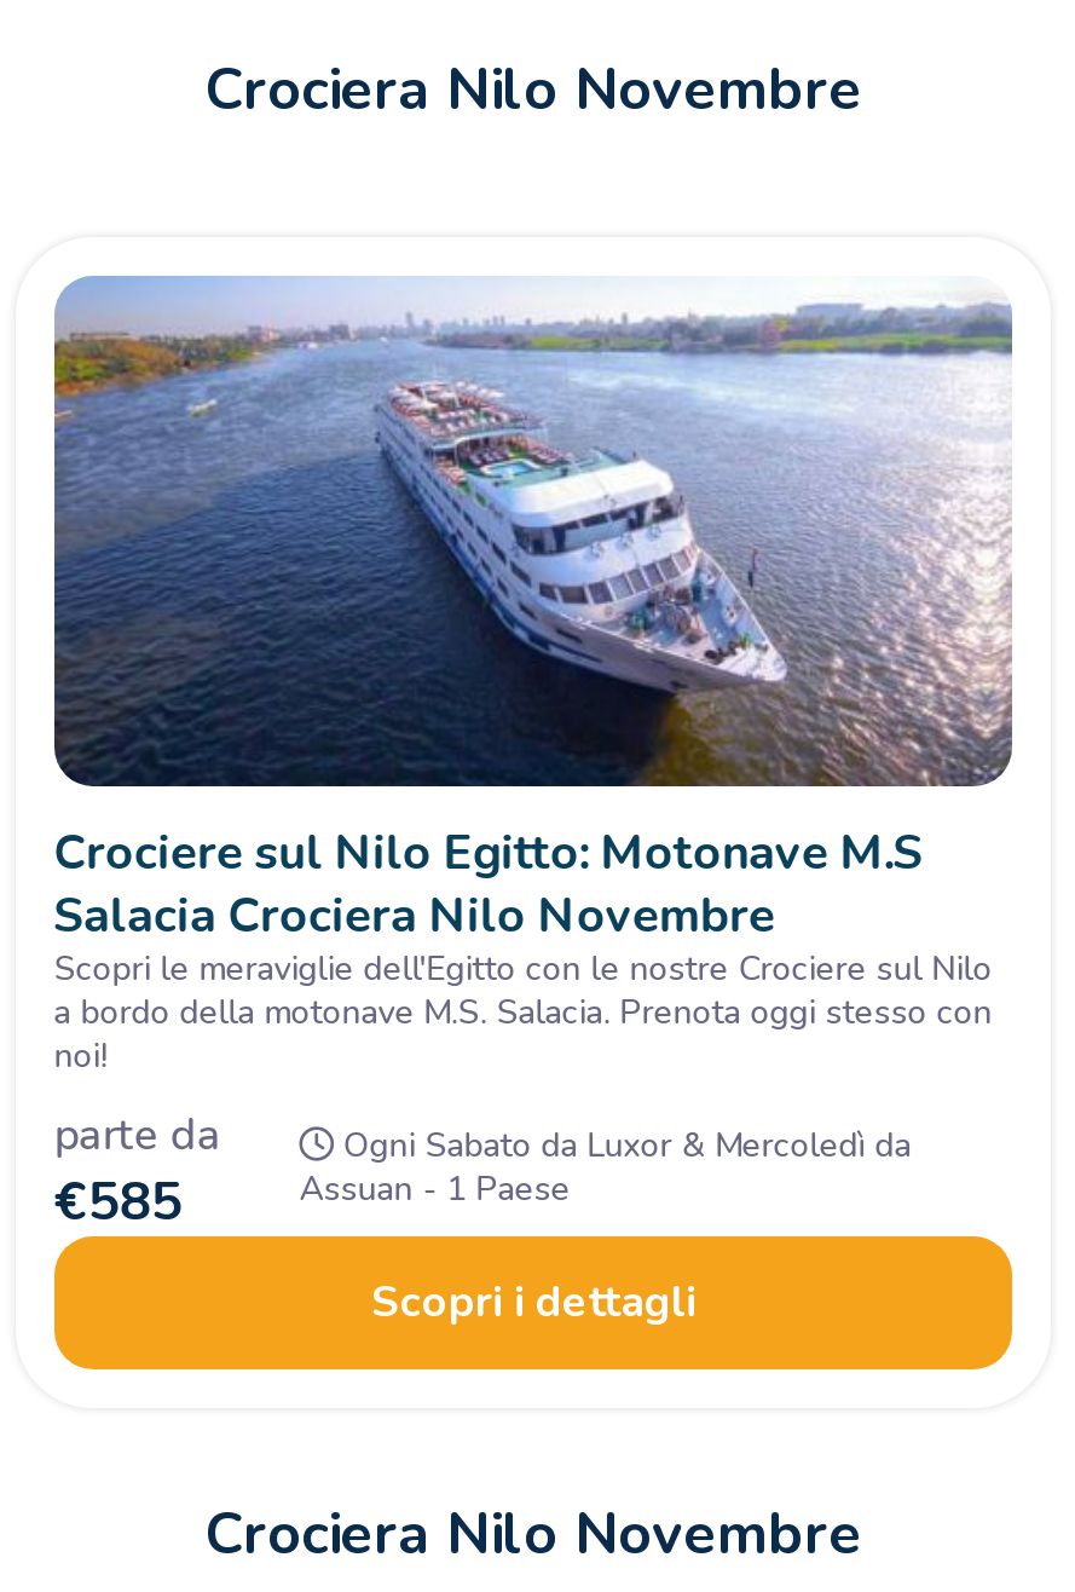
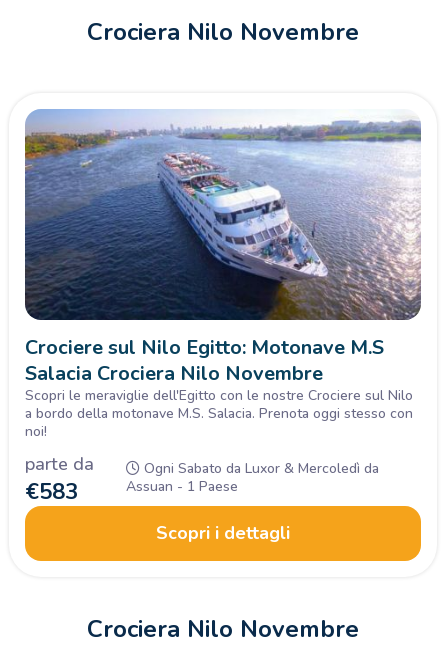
[54,1165,182,1238] €585 -> [25,476,78,506] €583

